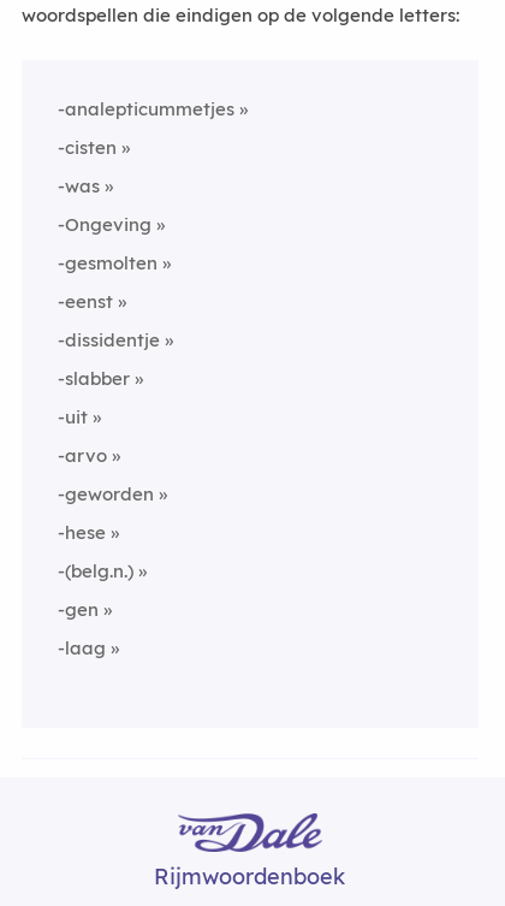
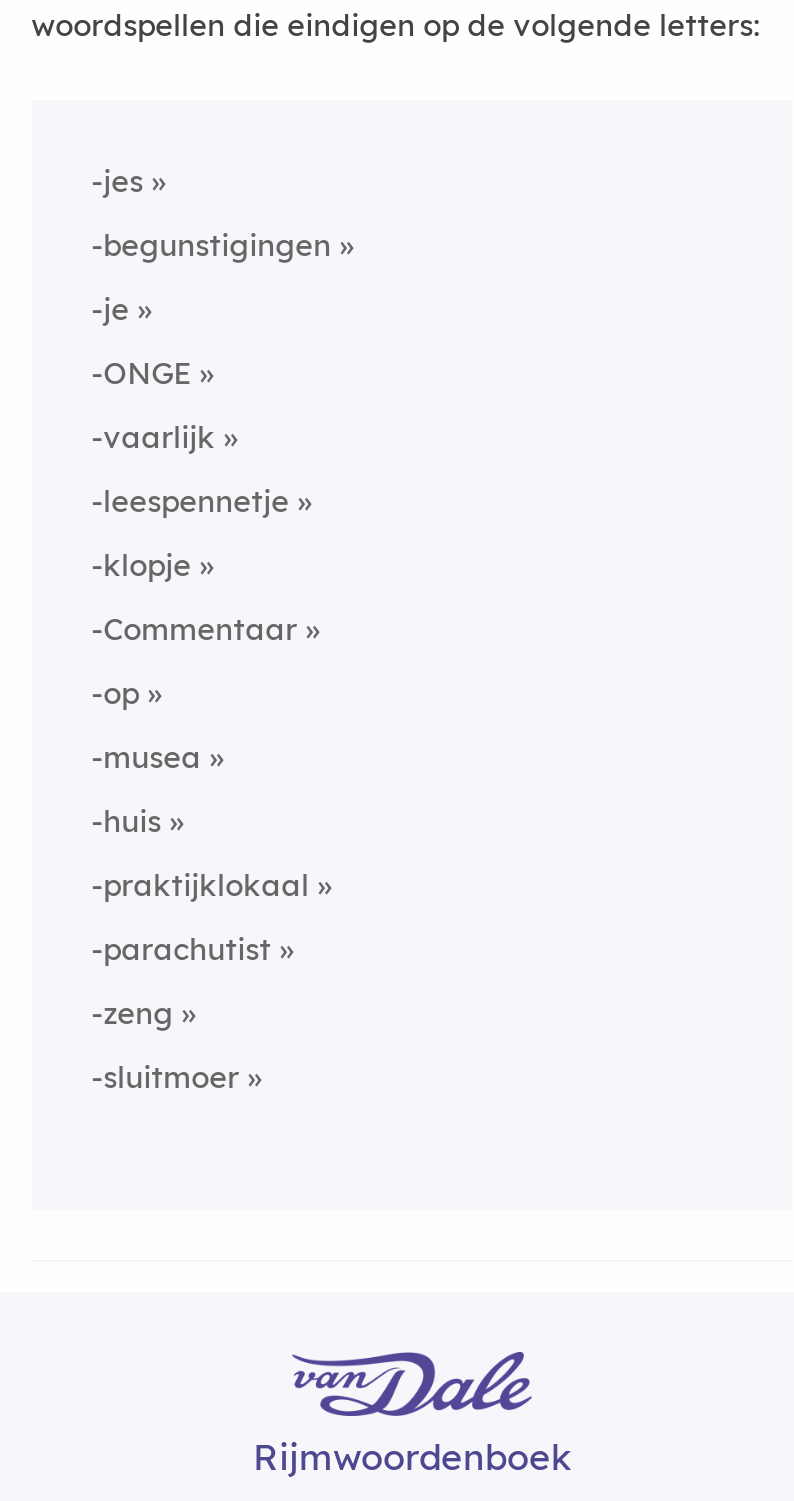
[57,97,234,120] -analepticummetjes -> [91,162,143,200] -jes
[57,136,116,159] -cisten -> [91,226,331,264] -begunstigingen
[57,174,99,197] -was -> [91,290,129,328] -je
[57,213,151,236] -Ongeving -> [91,354,191,392] -ONGE
[57,251,157,274] -gesmolten -> [91,418,215,456] -vaarlijk
[57,290,113,313] -eenst -> [91,482,289,520] -leespennetje
[57,328,159,351] -dissidentje -> [91,546,191,584] -klopje
[57,367,129,390] -slabber -> [91,610,297,648] -Commentaar
[57,405,87,428] -uit -> [91,674,139,712] -op
[57,444,107,467] -arvo -> [91,738,201,776] -musea
[57,482,153,505] -geworden -> [91,802,161,840] -huis
[57,521,105,544] -hese -> [91,866,309,904] -praktijklokaal
[57,559,133,582] -(belg.n.) -> [91,930,271,968] -parachutist
[57,598,98,621] -gen -> [91,994,173,1032] -zeng
[57,636,105,659] -laag -> [91,1058,239,1096] -sluitmoer

